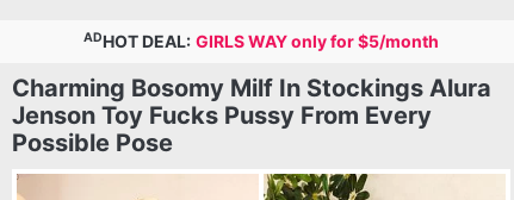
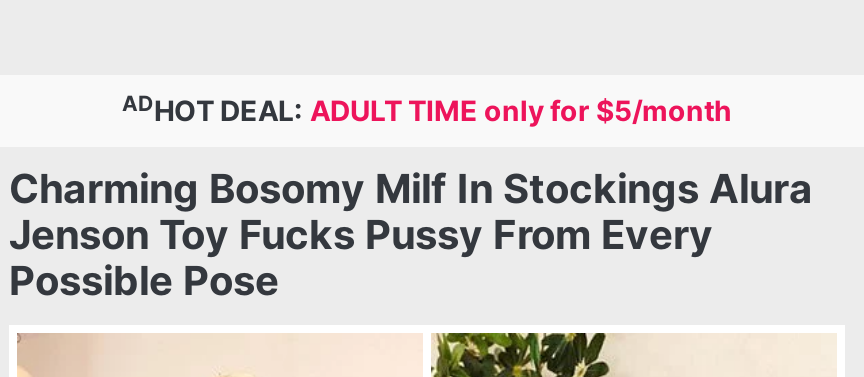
[83,30,439,51] ADHOT DEAL: GIRLS WAY only for $5/month -> [122,91,732,127] ADHOT DEAL: ADULT TIME only for $5/month

